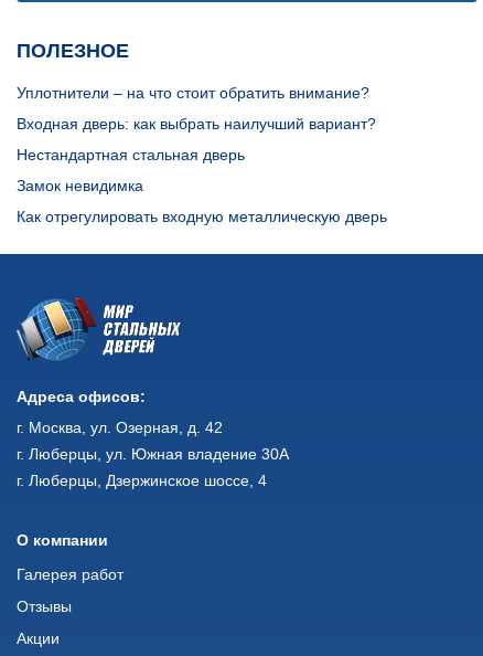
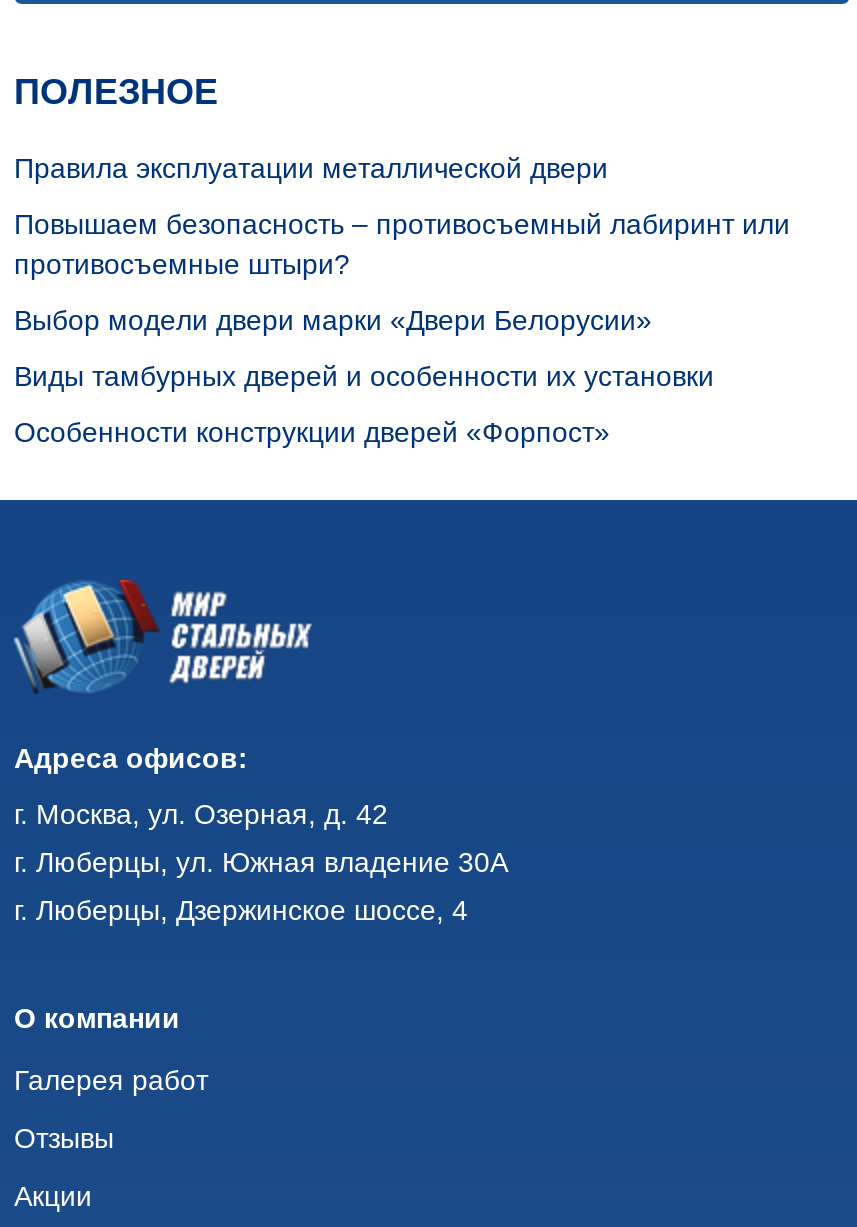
[17,84,369,102] Уплотнители – на что стоит обратить внимание? -> [14,152,608,184] Правила эксплуатации металлической двери
[17,115,376,133] Входная дверь: как выбрать наилучший вариант? -> [14,208,790,280] Повышаем безопасность – противосъемный лабиринт или | противосъемные штыри?
[17,146,245,163] Нестандартная стальная дверь -> [14,304,652,336] Выбор модели двери марки «Двери Белорусии»
[17,177,143,194] Замок невидимка -> [14,360,714,392] Виды тамбурных дверей и особенности их установки
[17,208,387,225] Как отрегулировать входную металлическую дверь -> [14,416,610,448] Особенности конструкции дверей «Форпост»

